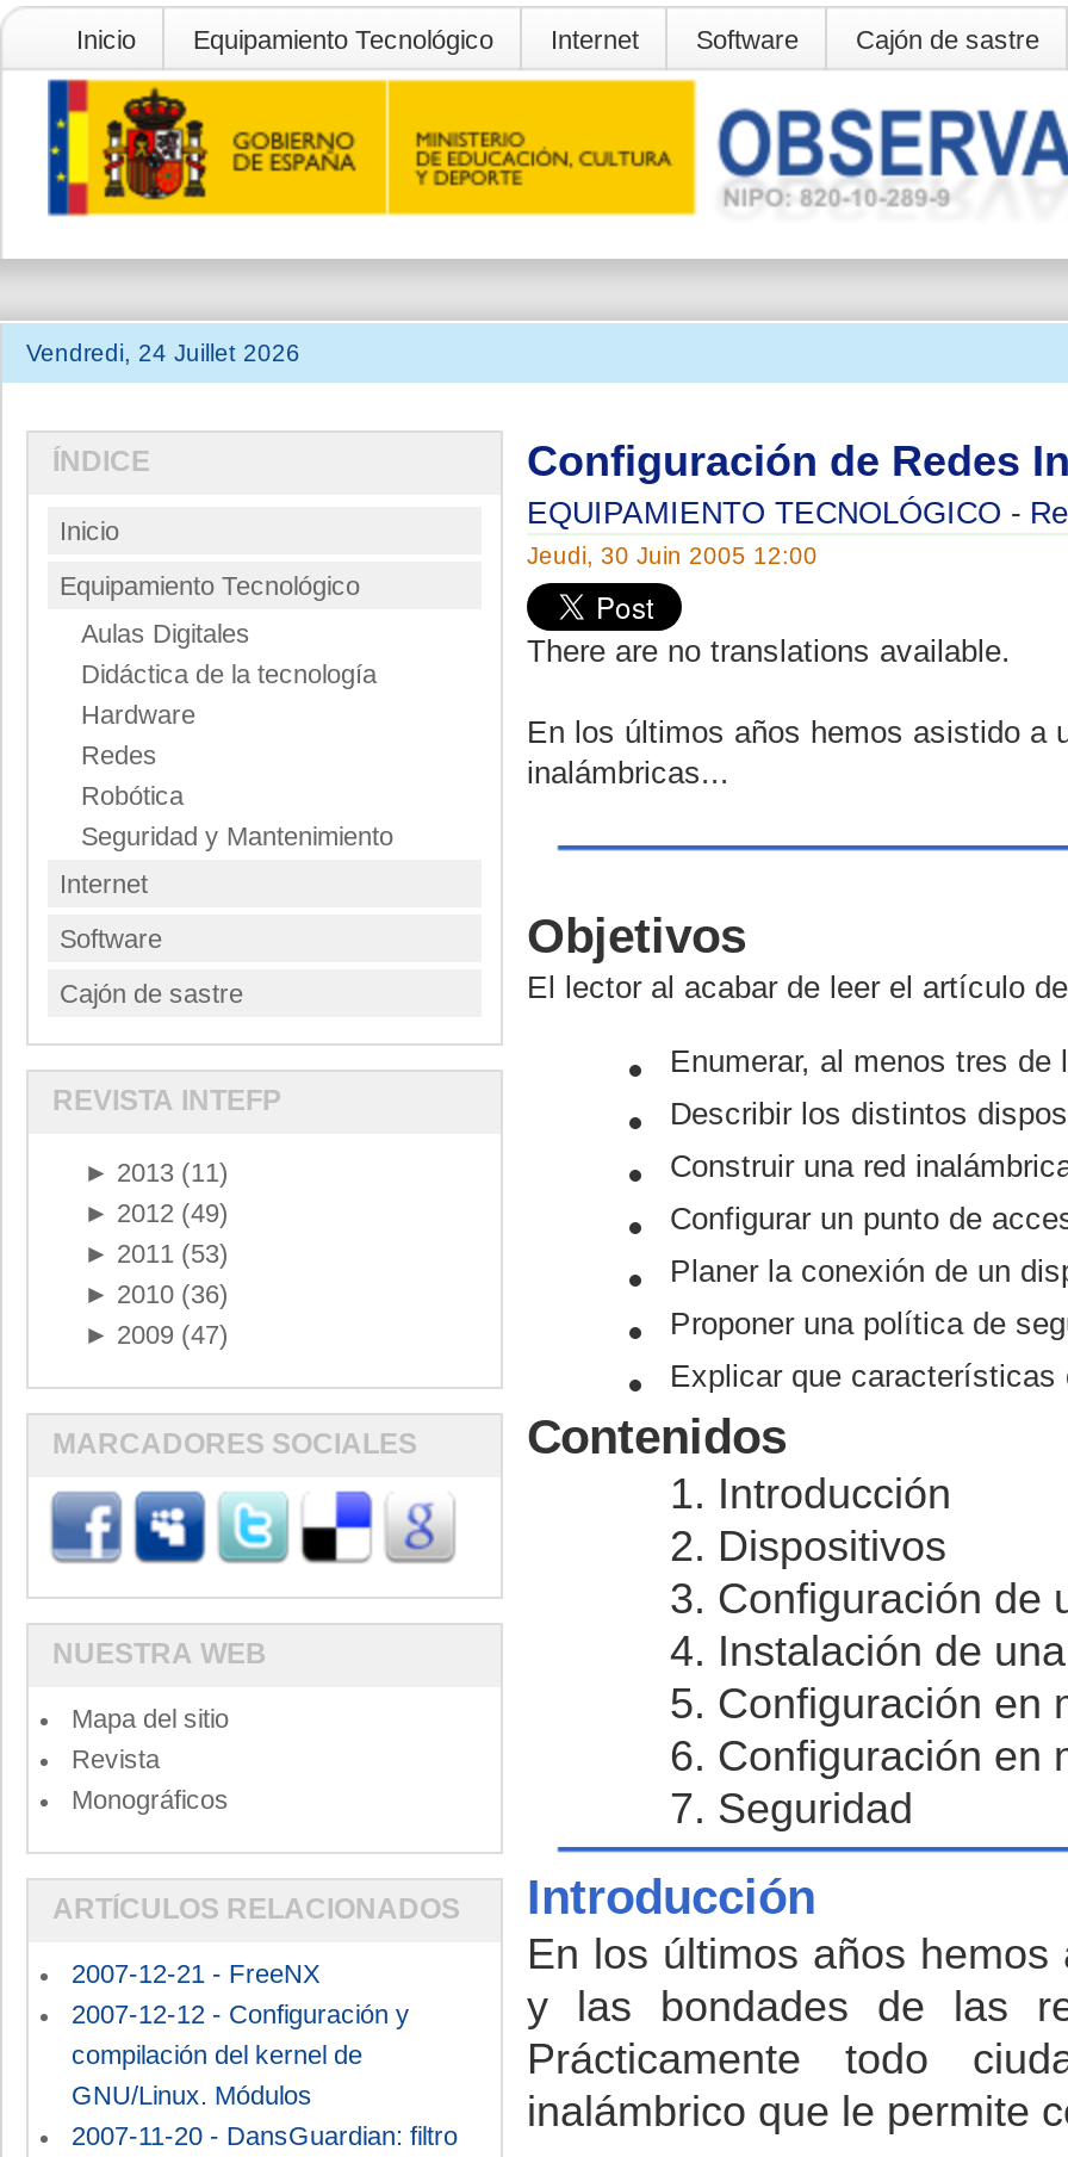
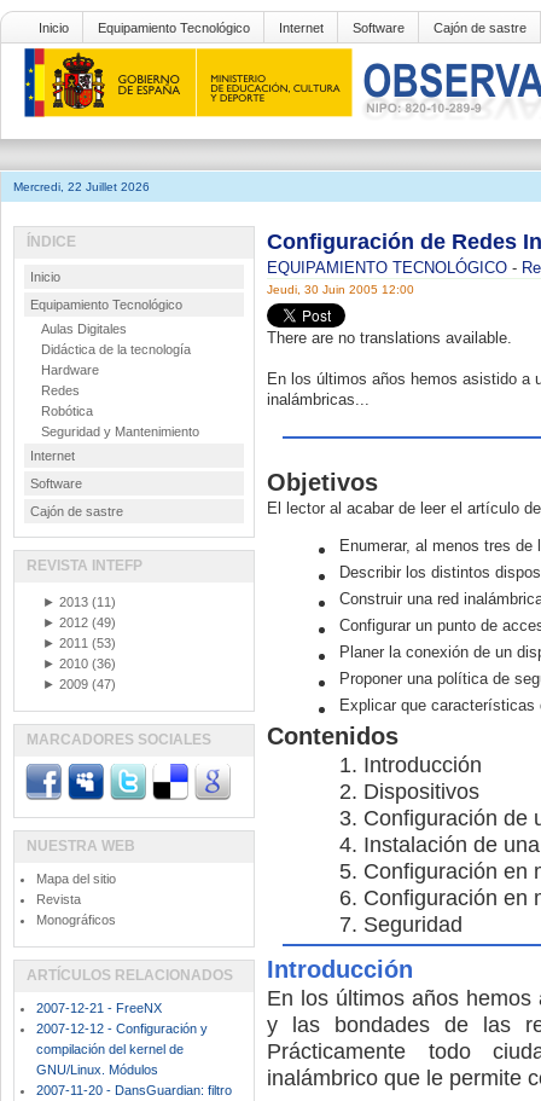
[26,340,300,366] Vendredi, 24 Juillet 2026 -> [13,180,150,193] Mercredi, 22 Juillet 2026

